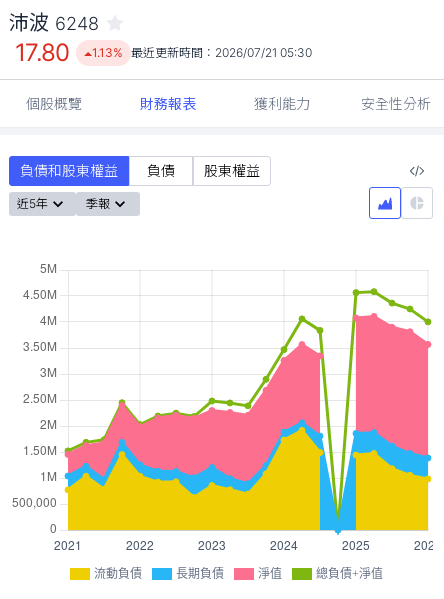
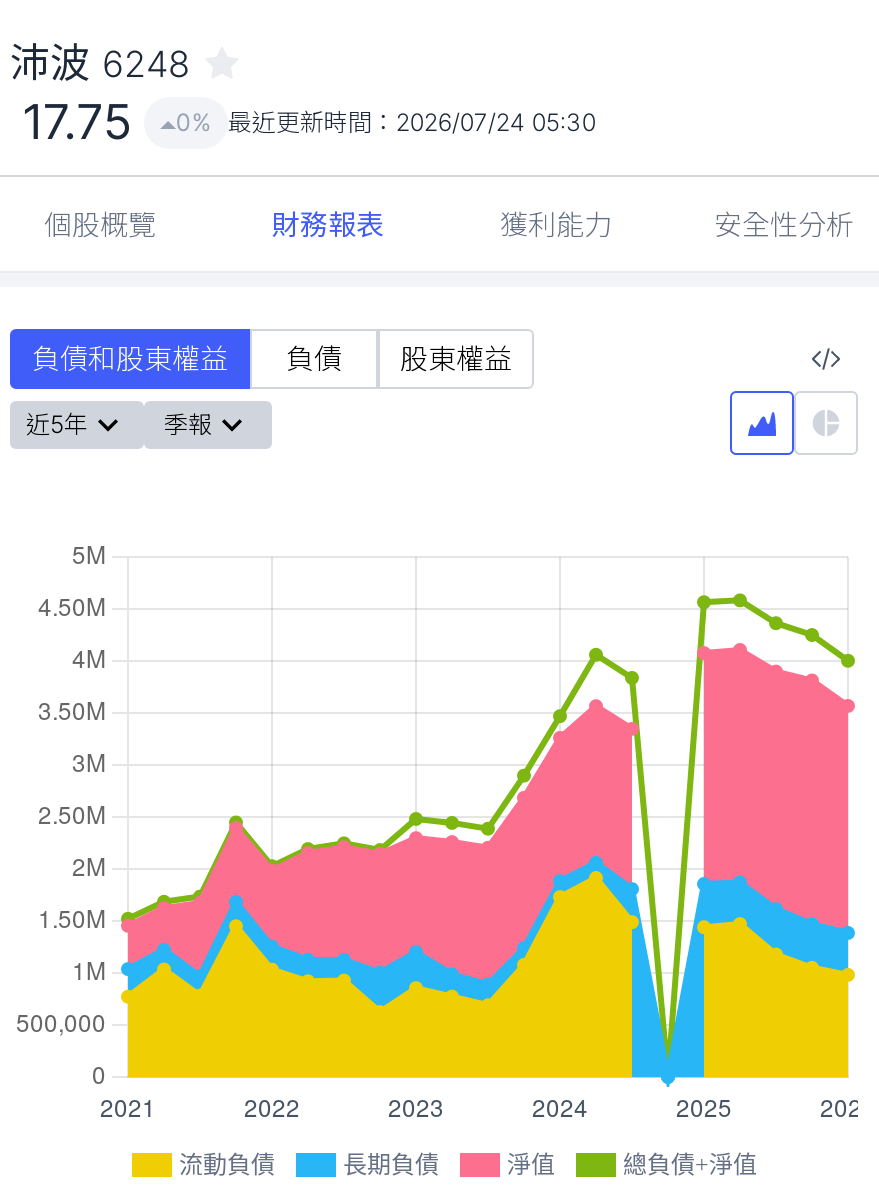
[15,38,70,67] 17.80 -> [22,93,132,151] 17.75
[92,45,312,60] 1.13% 最近更新時間：2026/07/21 05:30 -> [176,107,596,137] 0% 最近更新時間：2026/07/24 05:30

